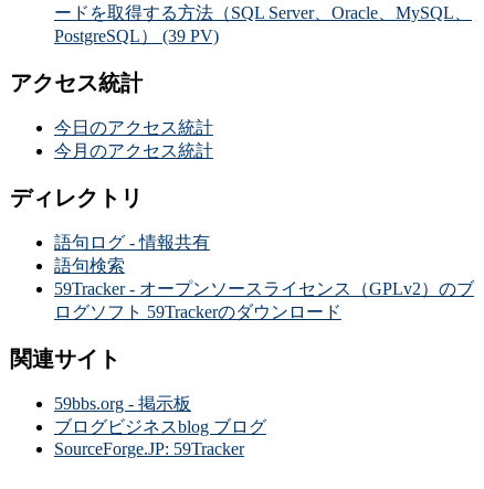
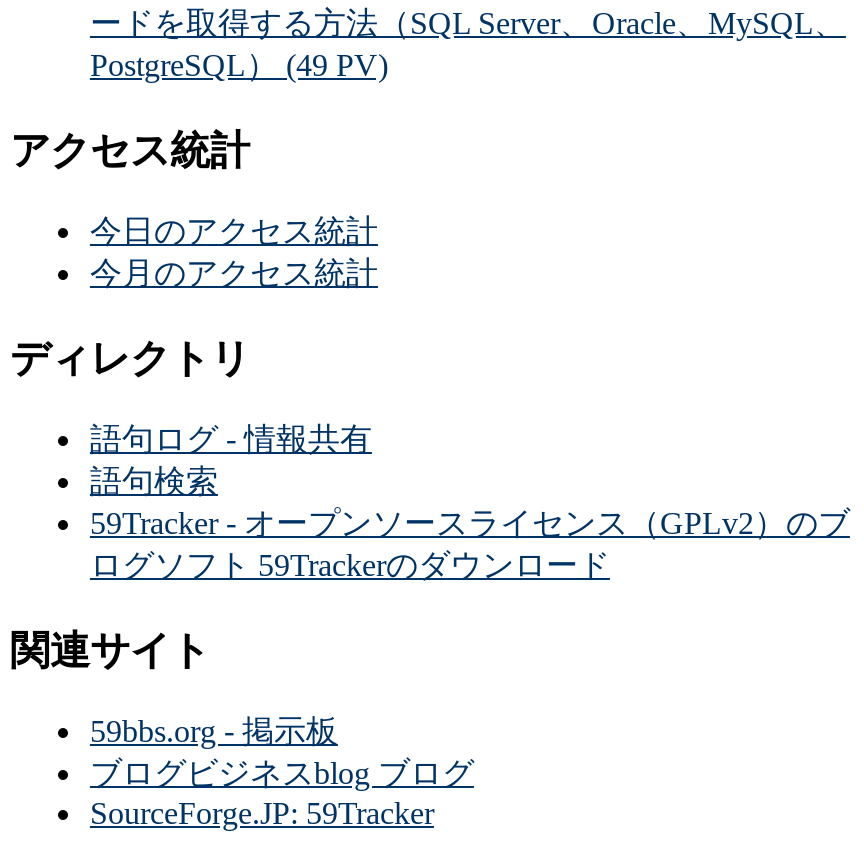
[54,26,219,45] PostgreSQL） (39 PV) -> [90,48,388,82] PostgreSQL） (49 PV)

